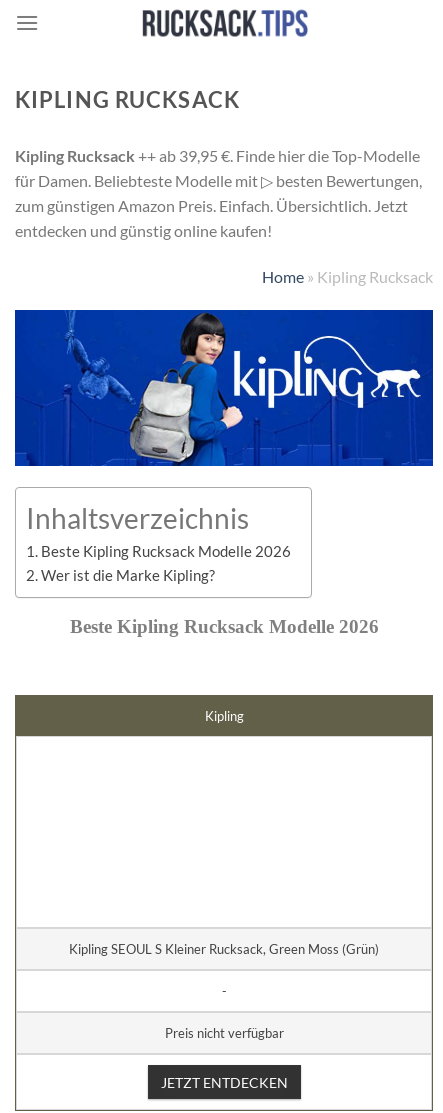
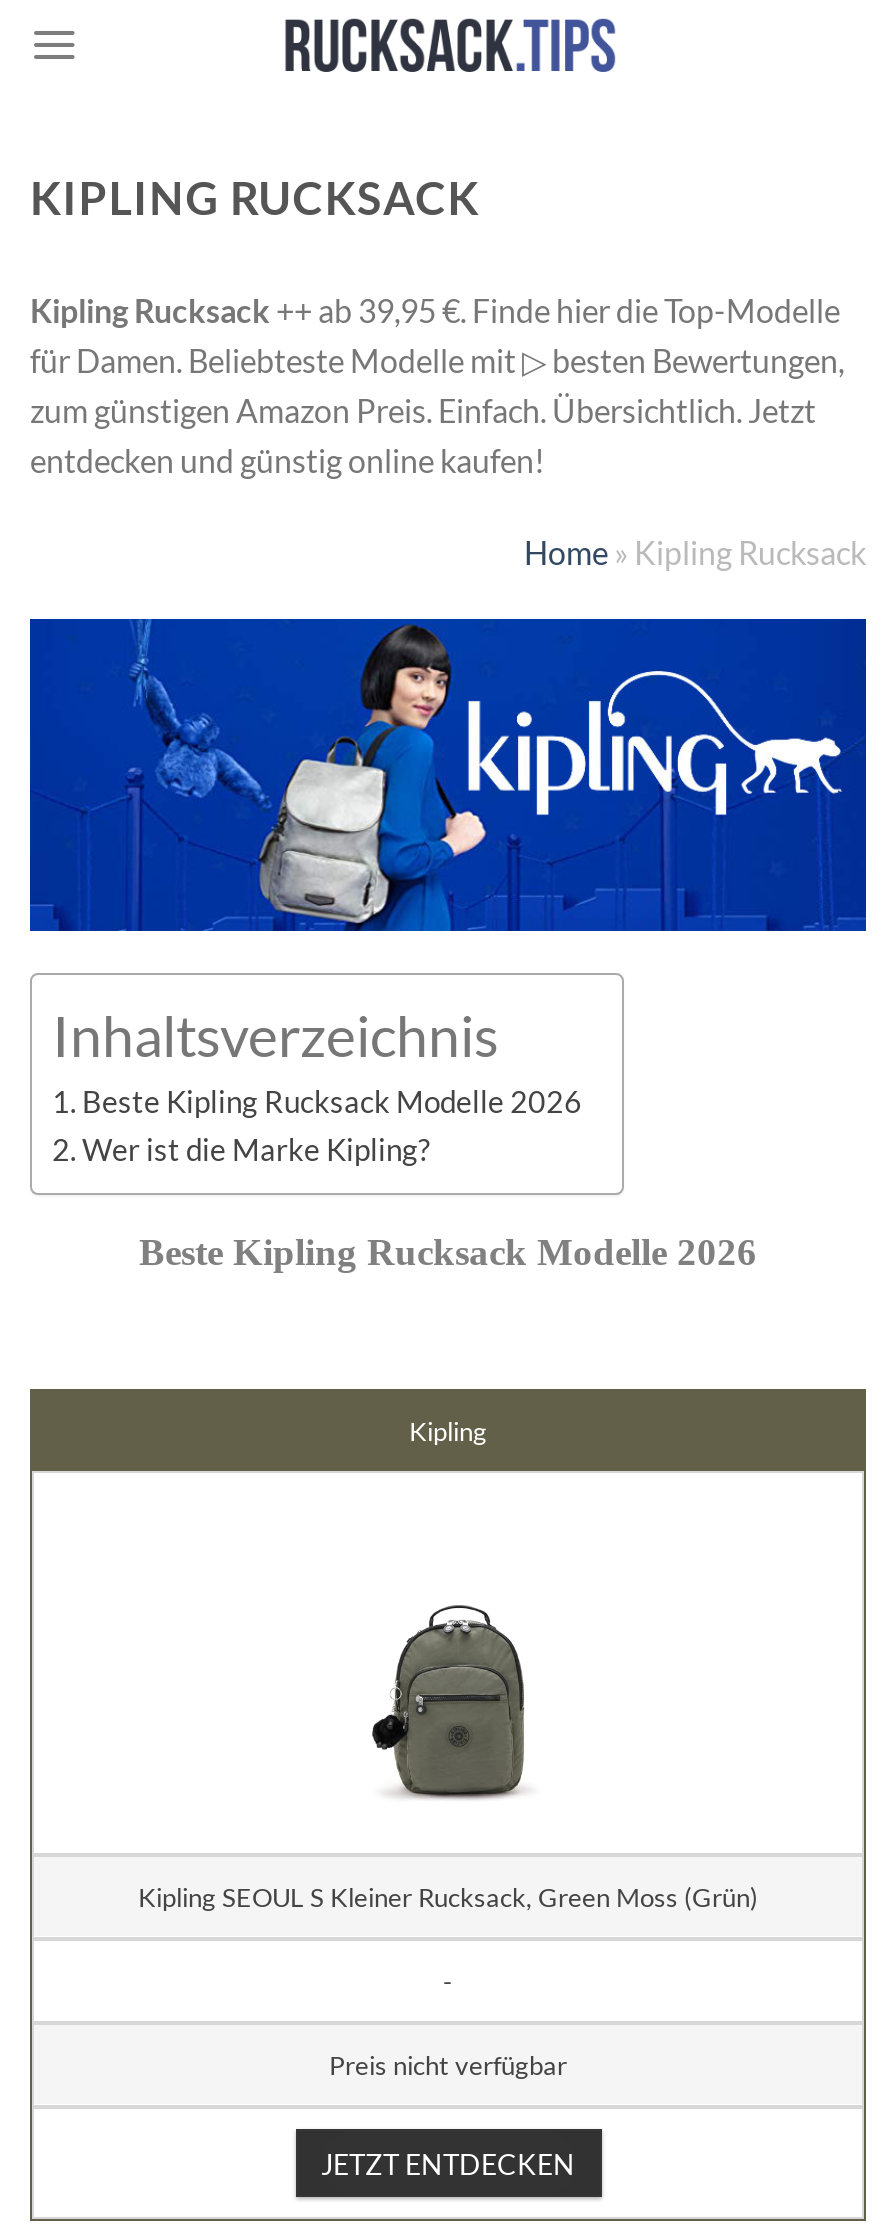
none -> [370,1603,526,1801] [image]

